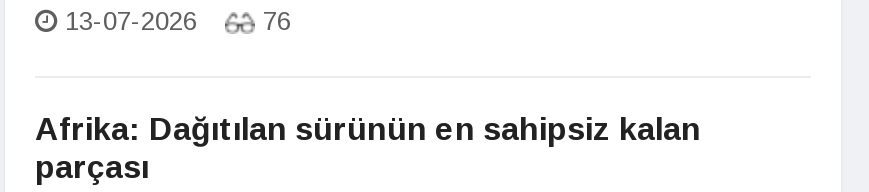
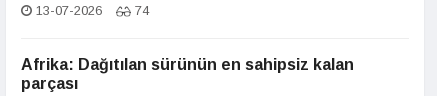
[57,6,291,36] 13-07-2026 76 -> [32,3,149,18] 13-07-2026 74

